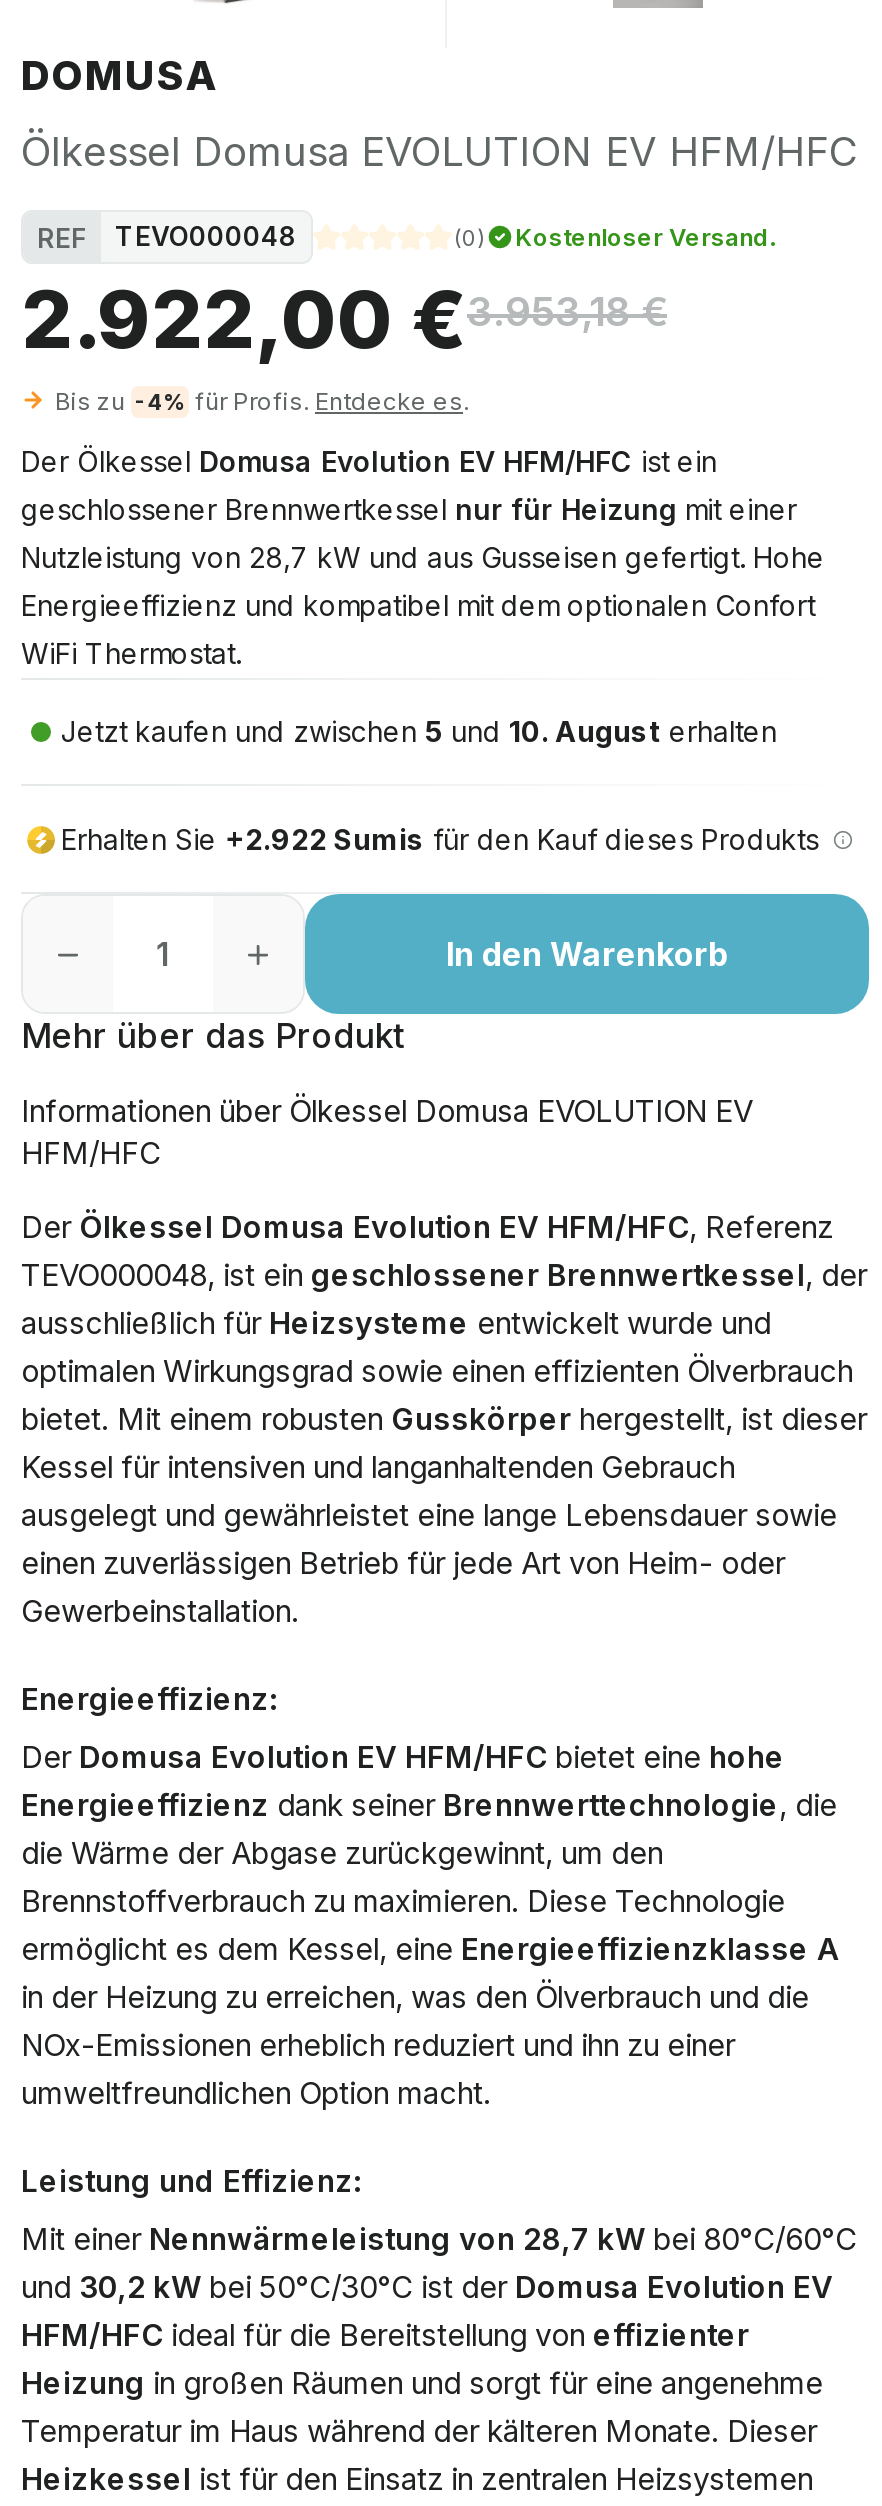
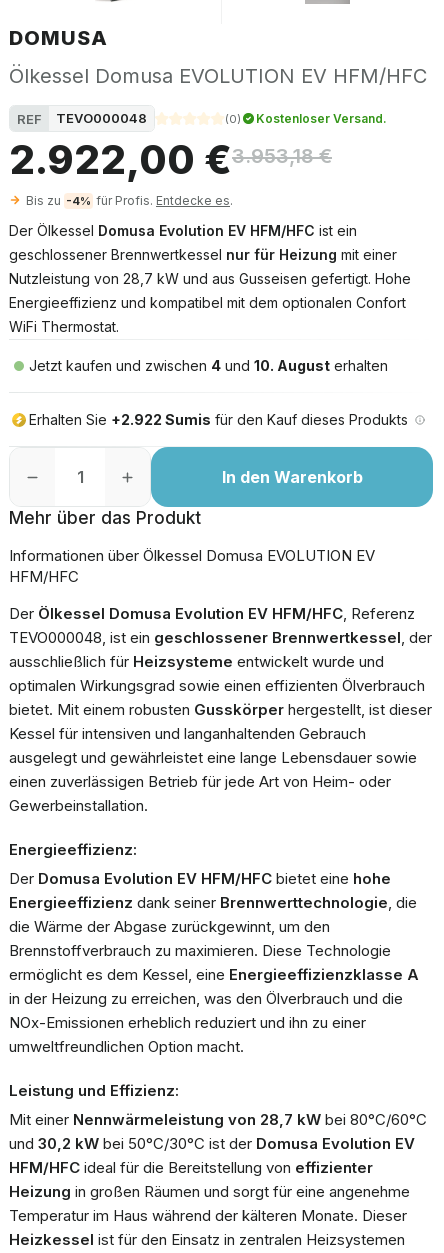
[61,714,777,748] Jetzt kaufen und zwischen 5 und 10. August erhalten -> [29,357,388,374] Jetzt kaufen und zwischen 4 und 10. August erhalten

